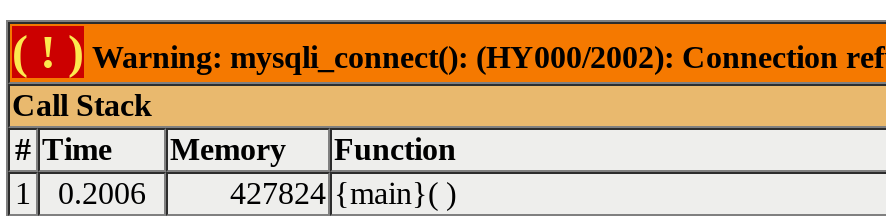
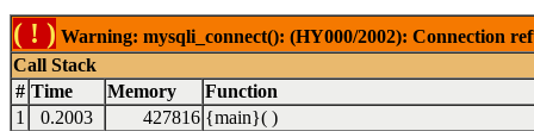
[15,176,146,210] 1 0.2006 -> [15,107,93,127] 1 0.2003
[230,176,456,210] 427824 {main}( ) -> [143,107,278,127] 427816 {main}( )

